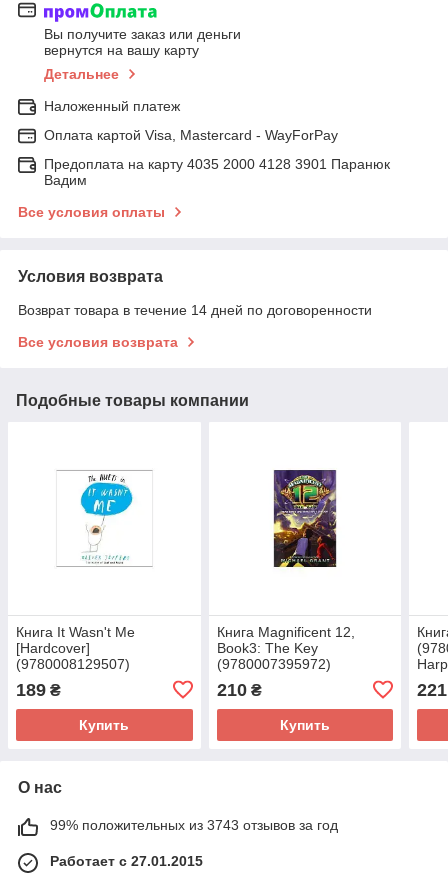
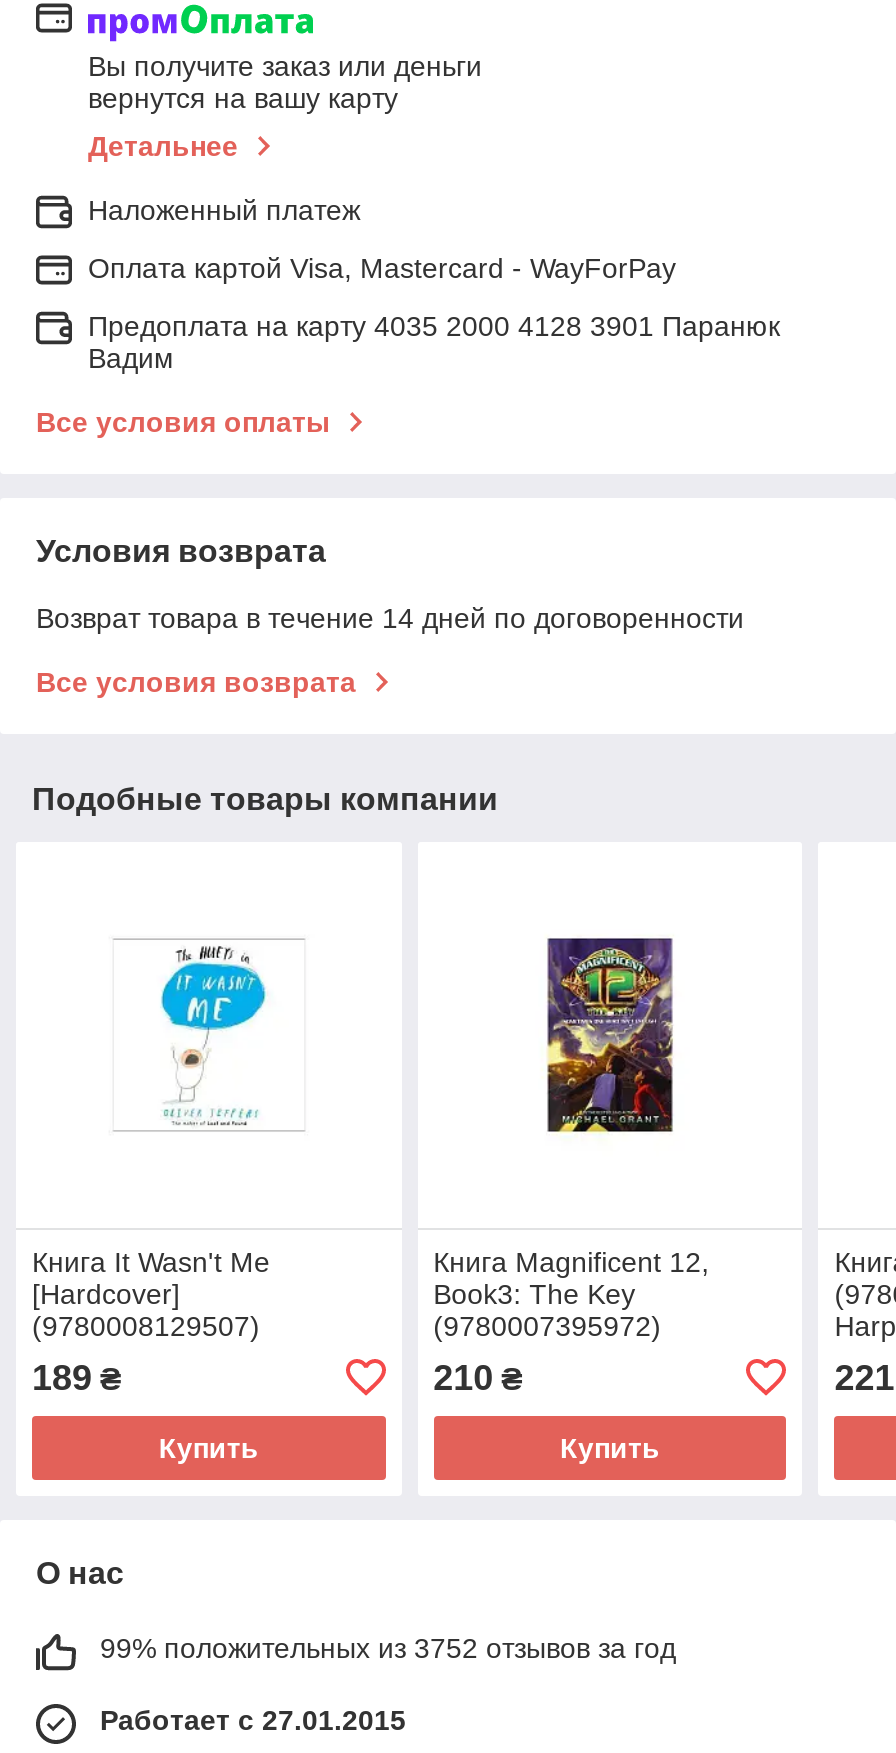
[50,816,338,832] 99% положительных из 3743 отзывов за год -> [100,1631,676,1663] 99% положительных из 3752 отзывов за год

